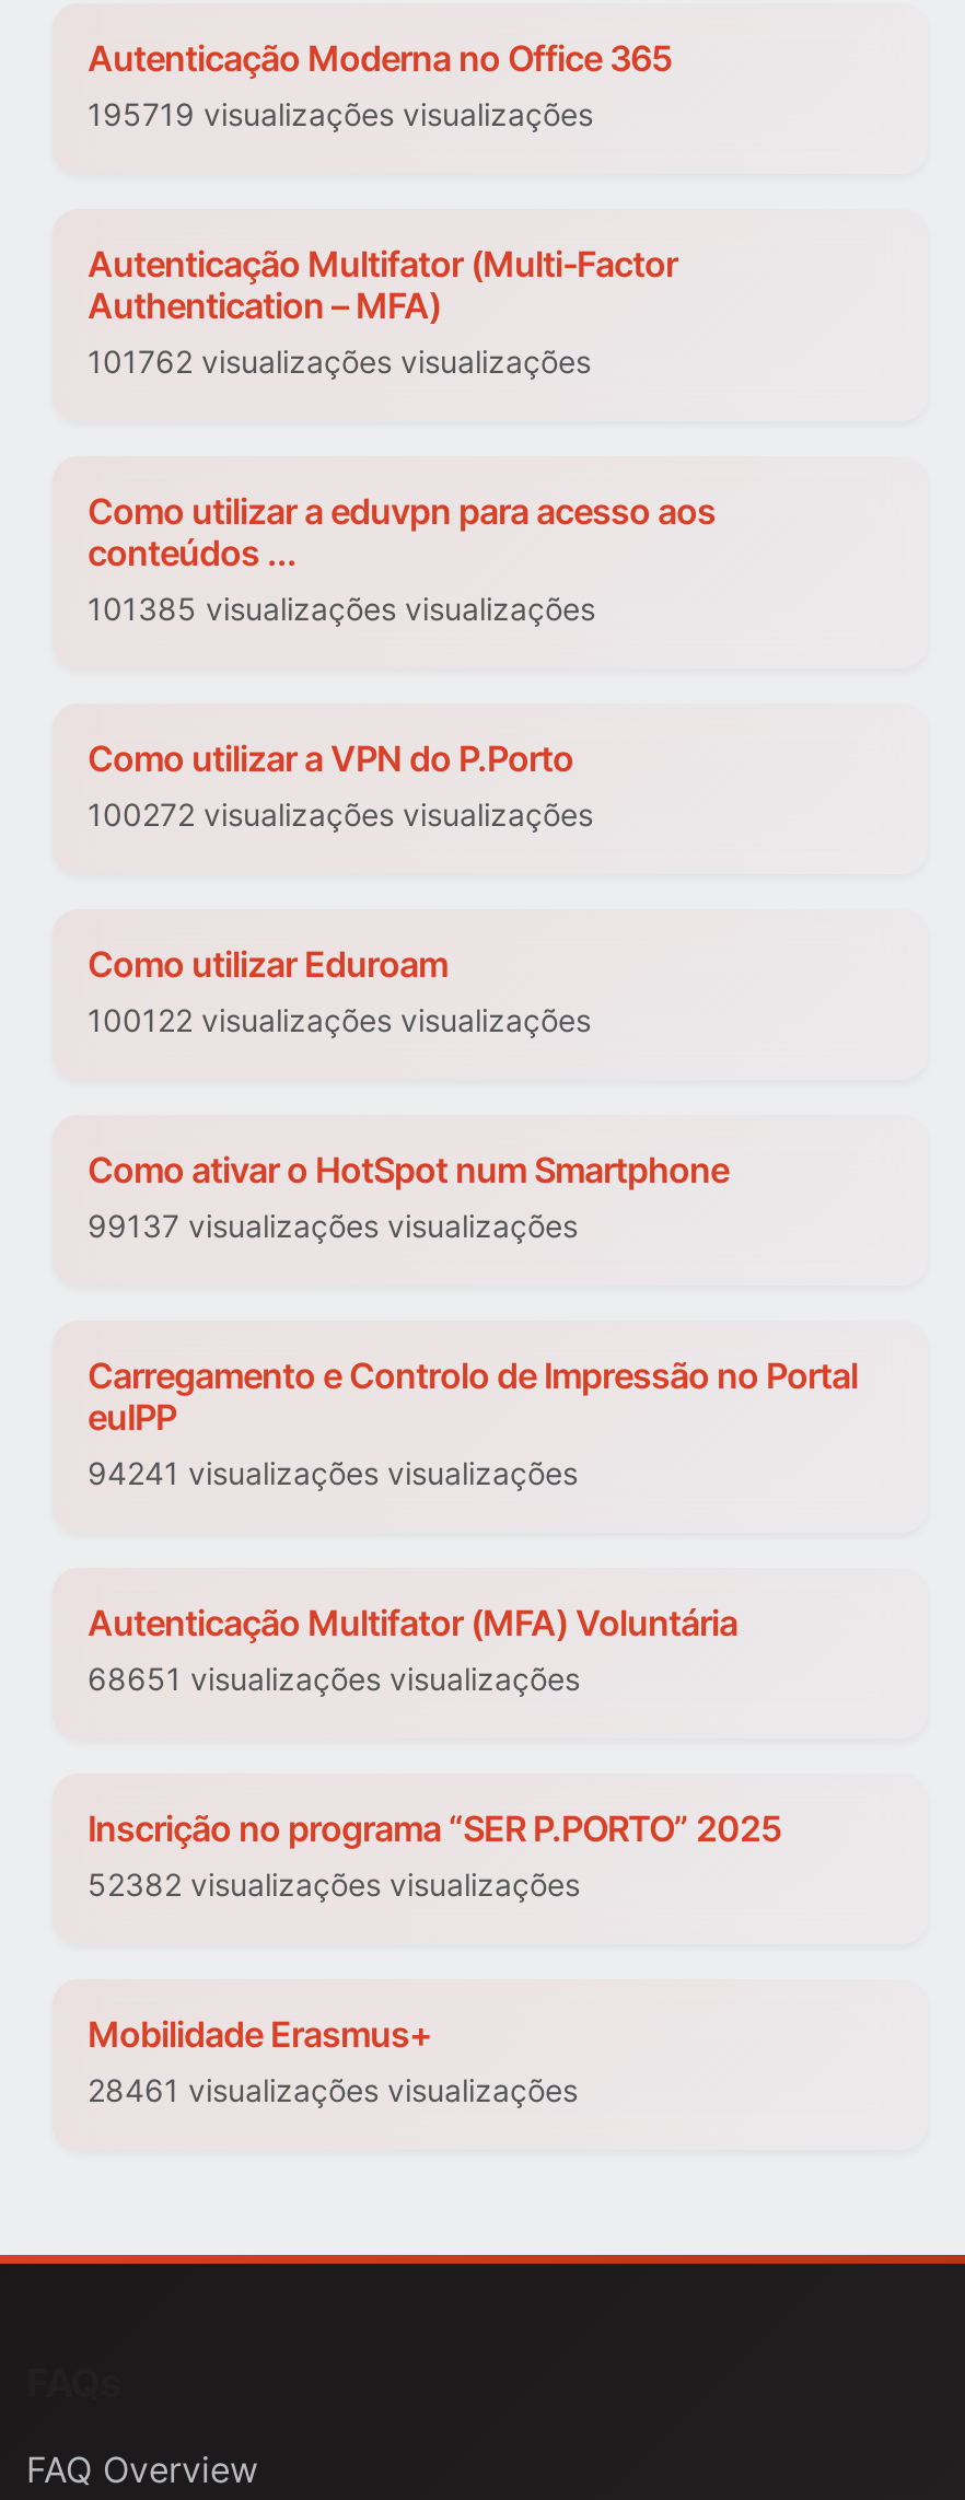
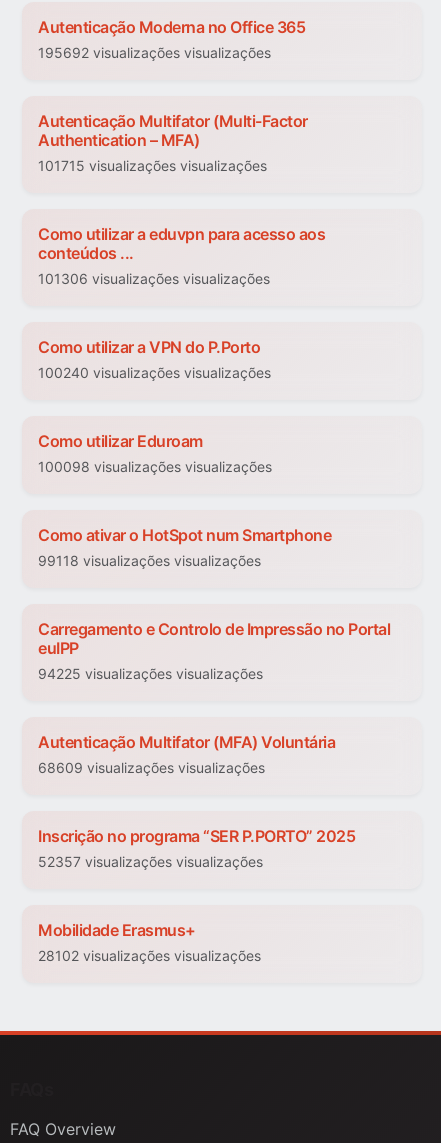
[88,96,593,133] 195719 visualizações visualizações -> [38,44,271,61] 195692 visualizações visualizações
[88,344,591,381] 101762 visualizações visualizações -> [38,157,267,174] 101715 visualizações visualizações
[88,591,595,628] 101385 visualizações visualizações -> [38,270,270,287] 101306 visualizações visualizações
[88,796,593,834] 100272 visualizações visualizações -> [38,364,271,381] 100240 visualizações visualizações
[88,1002,591,1039] 100122 visualizações visualizações -> [38,458,272,475] 100098 visualizações visualizações
[88,1208,578,1245] 99137 visualizações visualizações -> [38,552,261,569] 99118 visualizações visualizações
[88,1455,578,1492] 94241 visualizações visualizações -> [38,665,263,682] 94225 visualizações visualizações
[88,1661,580,1698] 68651 visualizações visualizações -> [38,759,265,776] 68609 visualizações visualizações
[88,1867,580,1904] 52382 visualizações visualizações -> [38,853,263,870] 52357 visualizações visualizações
[88,2072,578,2109] 28461 visualizações visualizações -> [38,947,261,964] 28102 visualizações visualizações

